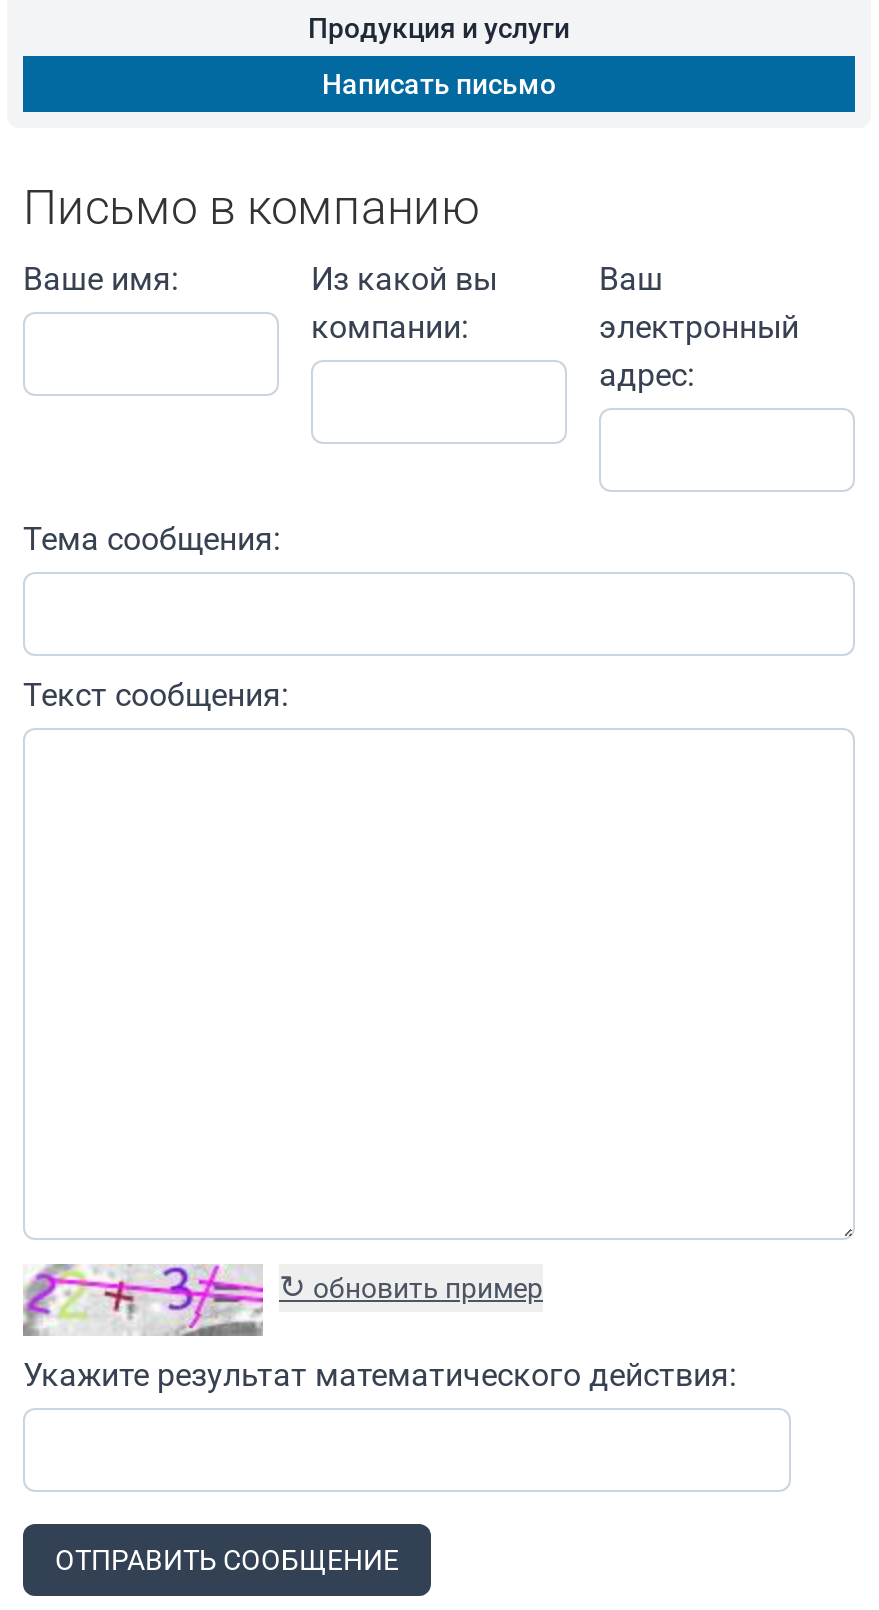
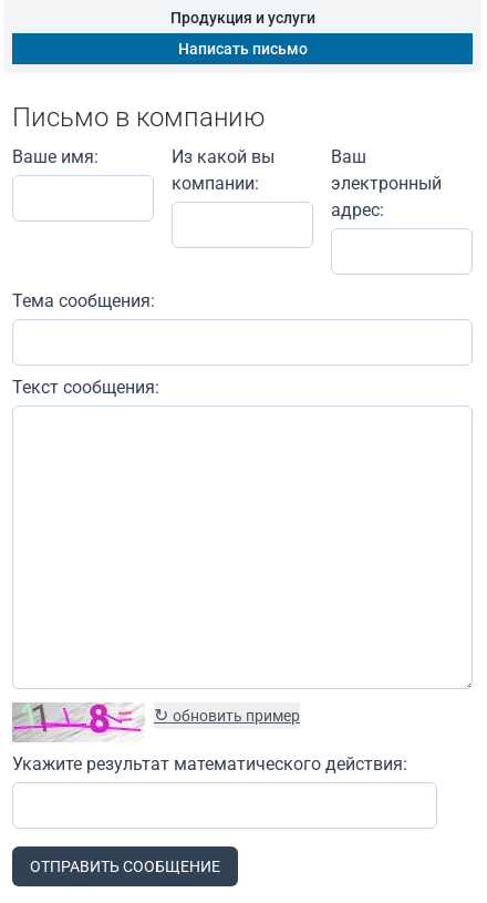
[25,1264,263,1338] [image] -> [12,702,144,742] [image]

